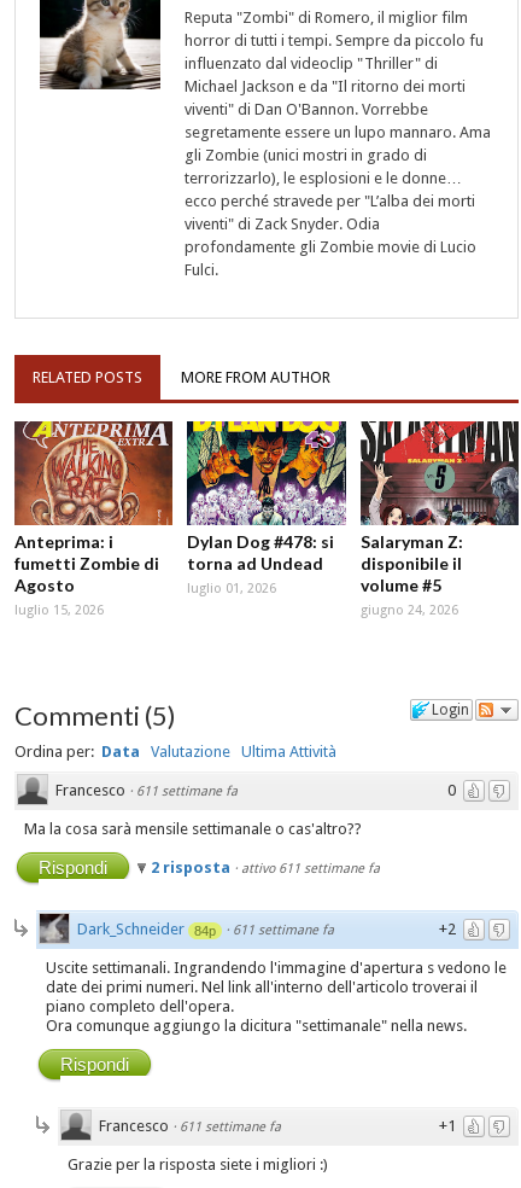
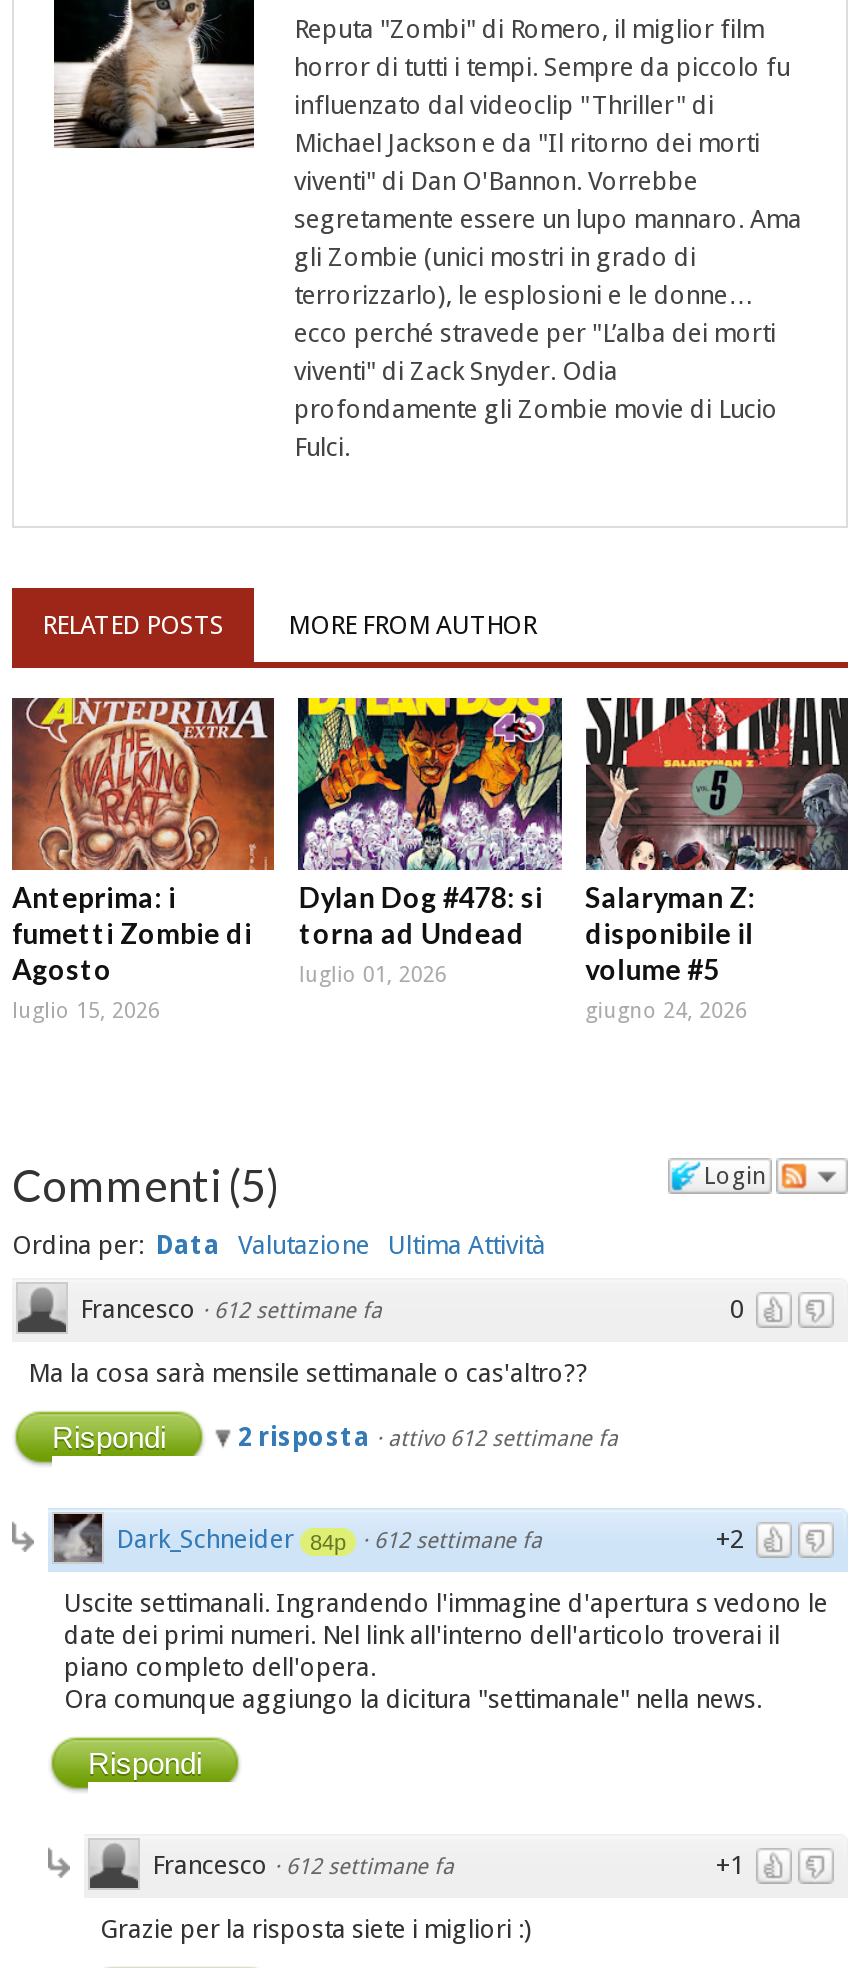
[55,781,238,799] Francesco · 611 settimane fa -> [80,1294,382,1324] Francesco · 612 settimane fa
[151,858,380,876] 2 risposta · attivo 611 settimane fa -> [238,1422,618,1452] 2 risposta · attivo 612 settimane fa
[77,920,334,938] Dark_Schneider 84p · 611 settimane fa -> [116,1524,542,1554] Dark_Schneider 84p · 612 settimane fa
[99,1117,281,1135] Francesco · 611 settimane fa -> [152,1850,454,1880] Francesco · 612 settimane fa

